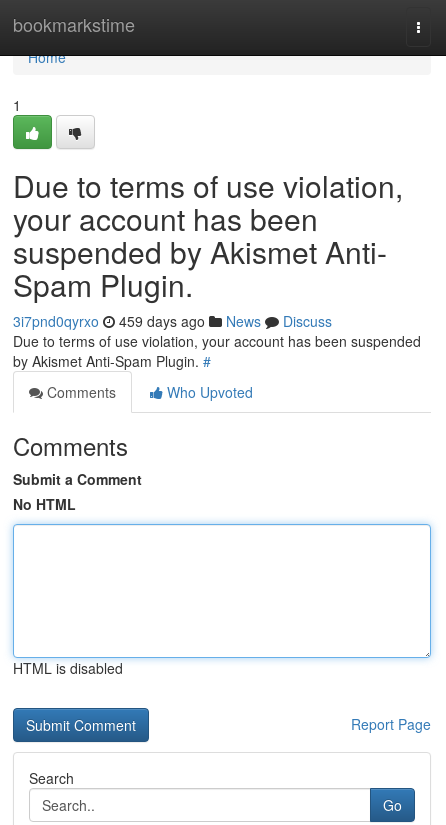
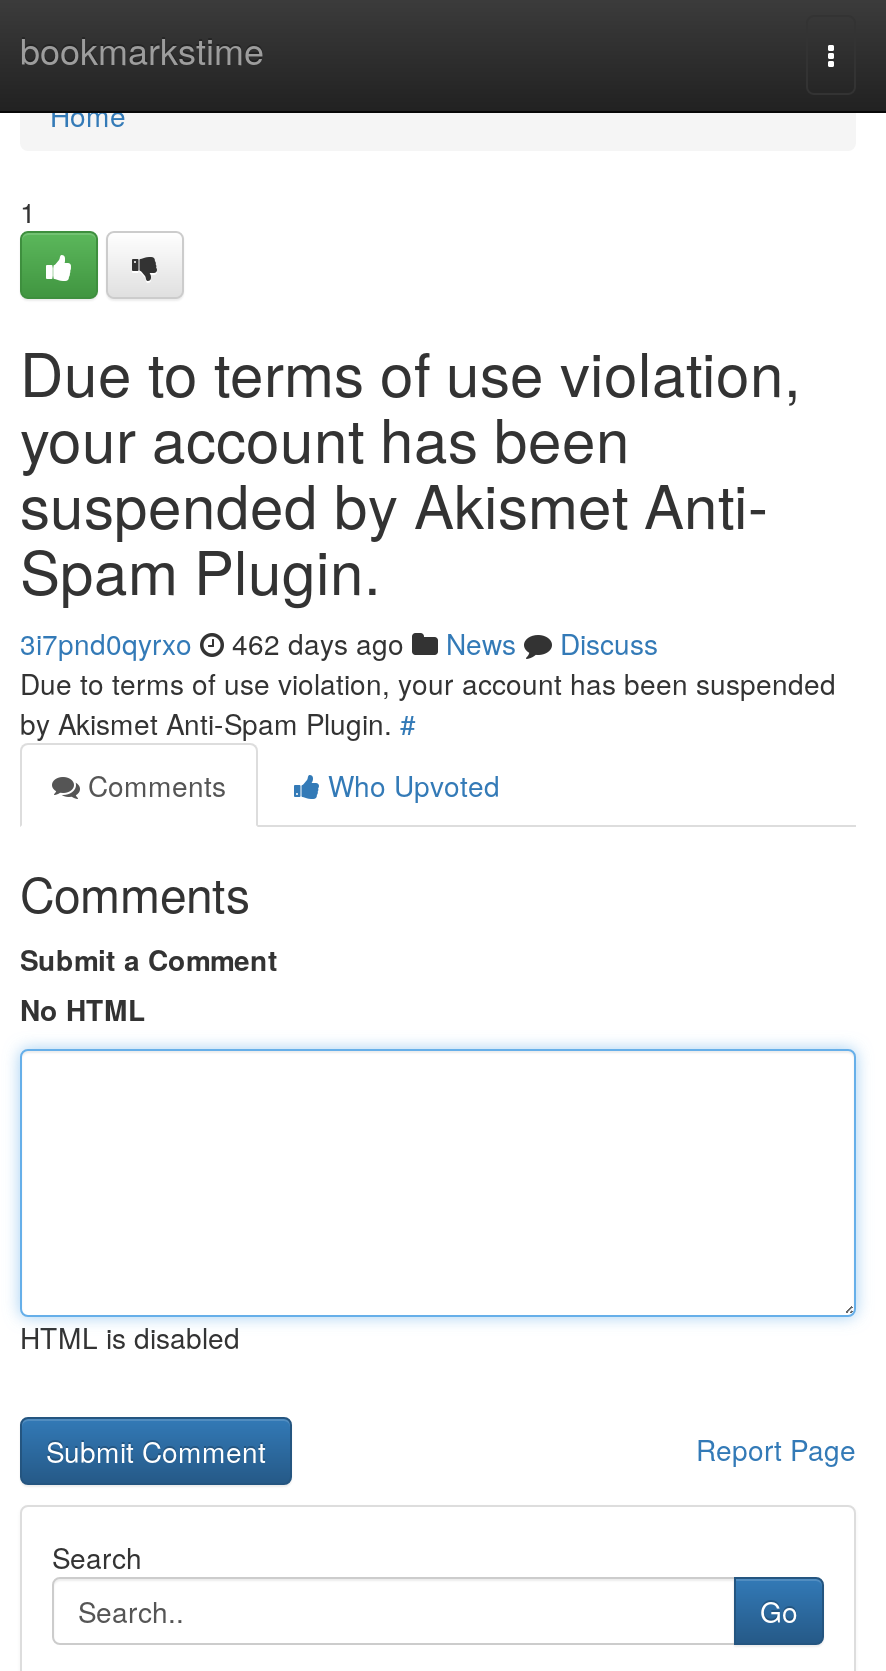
[13,311,332,331] 3i7pnd0qyrxo 459 days ago News Discuss -> [20,623,658,663] 3i7pnd0qyrxo 462 days ago News Discuss

